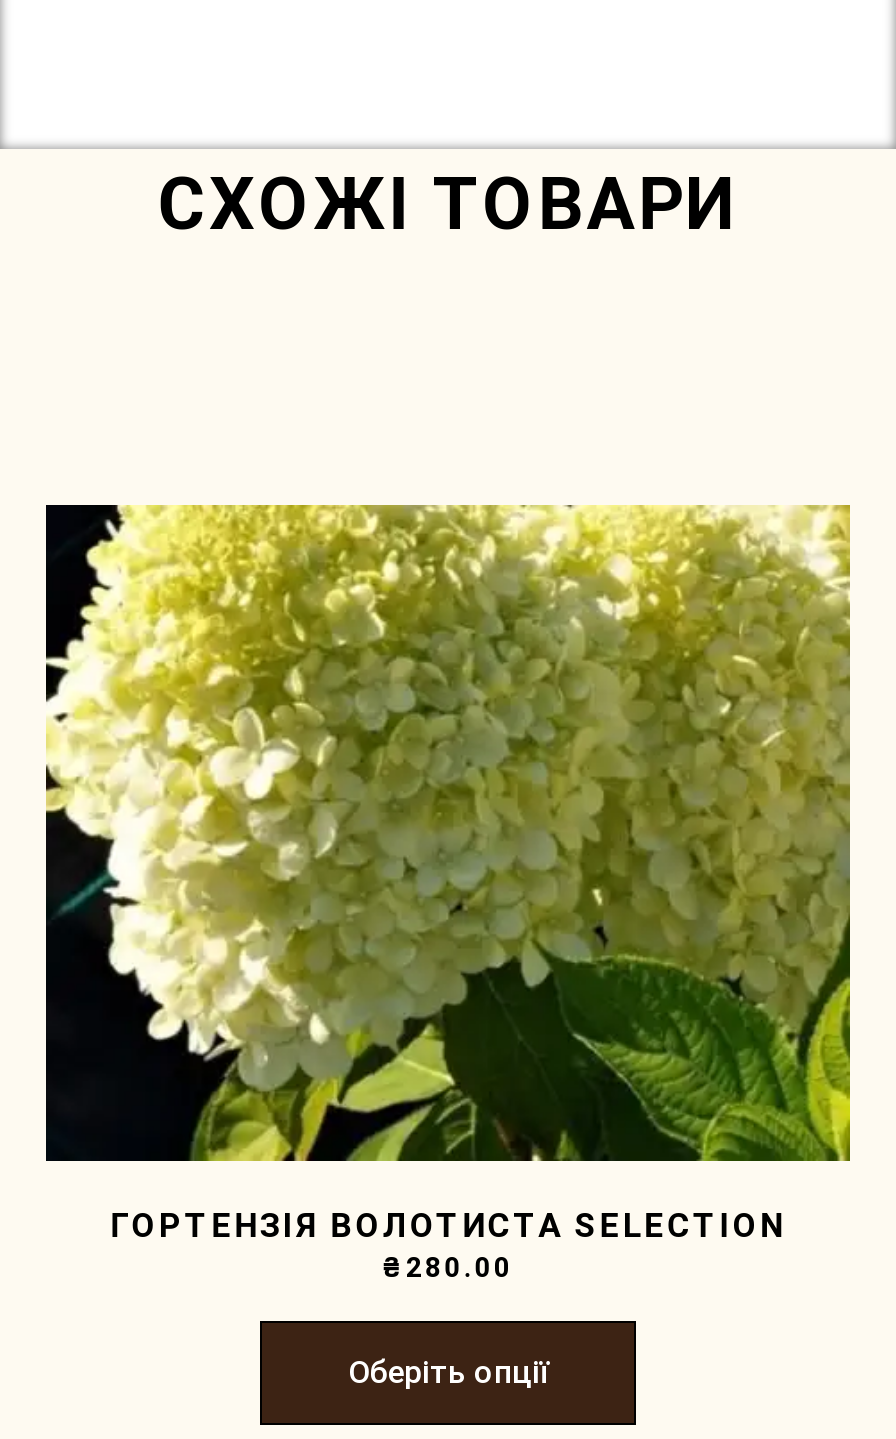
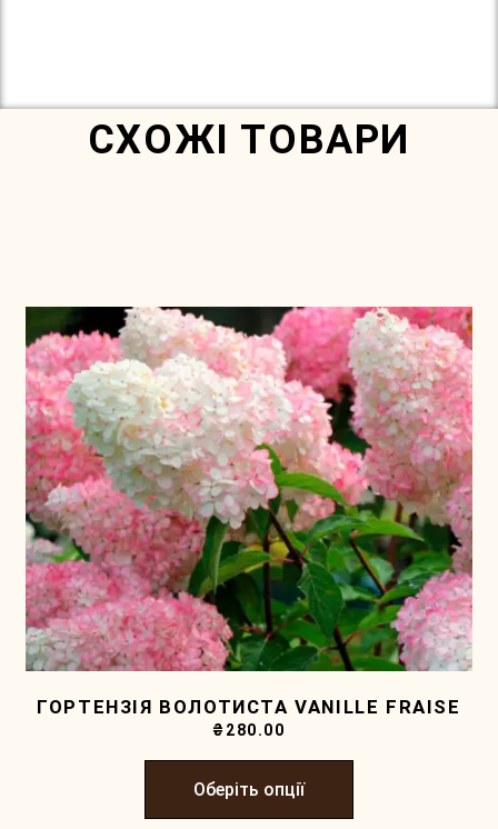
[44,504,852,1244] [image] | ГОРТЕНЗІЯ ВОЛОТИСТА SELECTION -> [24,306,474,718] [image] | ГОРТЕНЗІЯ ВОЛОТИСТА VANILLE FRAISE

